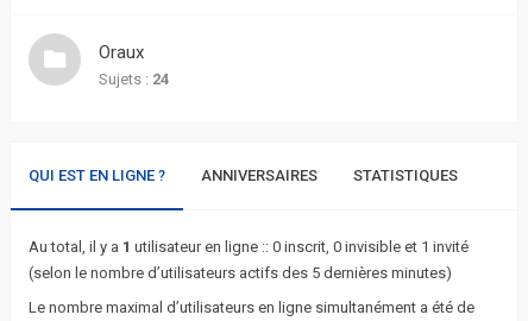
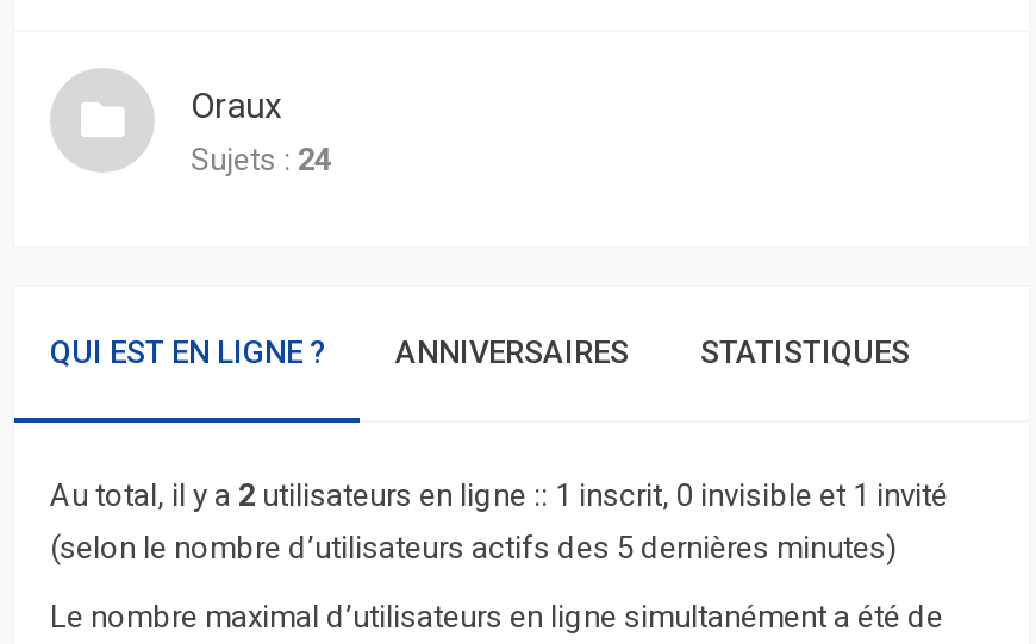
[29,238,469,256] Au total, il y a 1 utilisateur en ligne :: 0 inscrit, 0 invisible et 1 invité -> [50,477,948,513] Au total, il y a 2 utilisateurs en ligne :: 1 inscrit, 0 invisible et 1 invité

